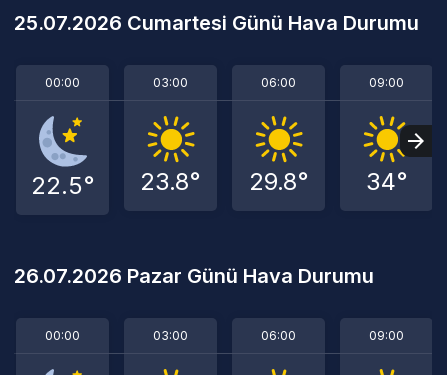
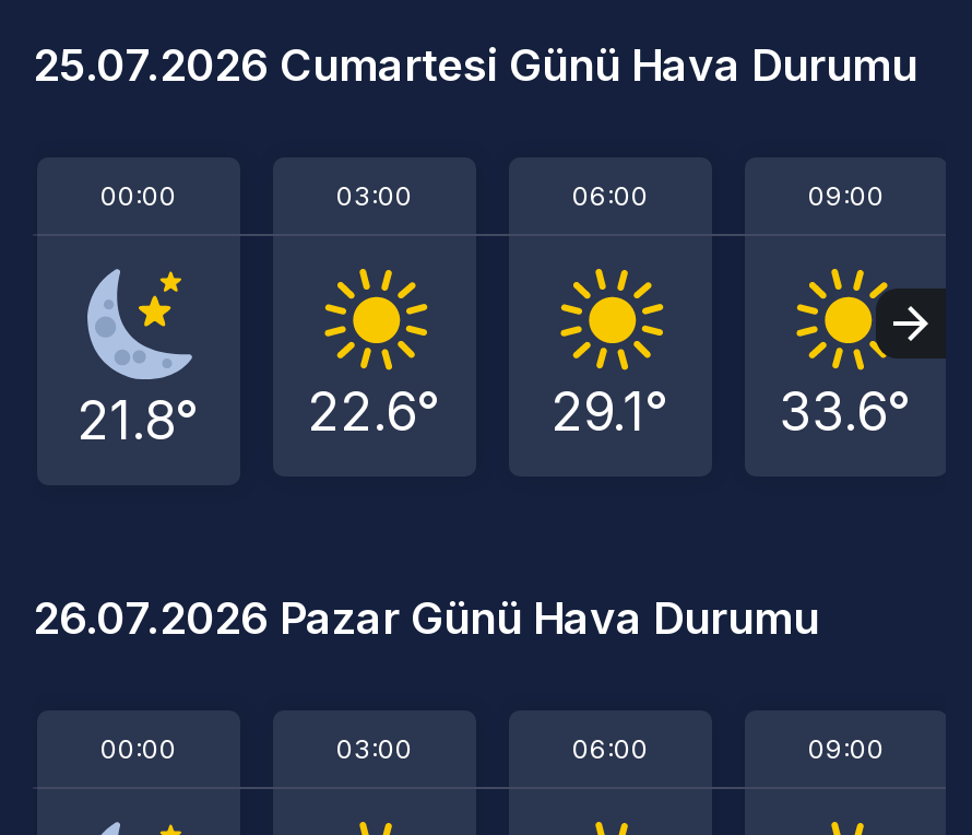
[31,171,95,200] 22.5° -> [76,388,201,452] 21.8°
[140,167,201,196] 23.8° -> [307,380,442,444] 22.6°
[248,167,308,196] 29.8° -> [550,380,671,444] 29.1°
[365,167,407,196] 34° -> [780,380,913,444] 33.6°

